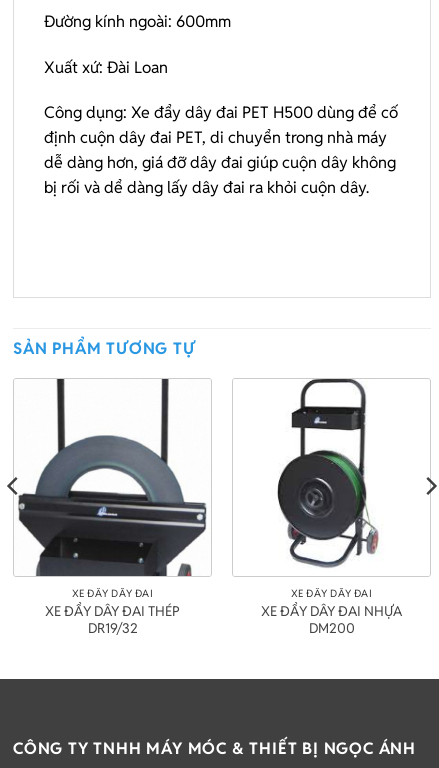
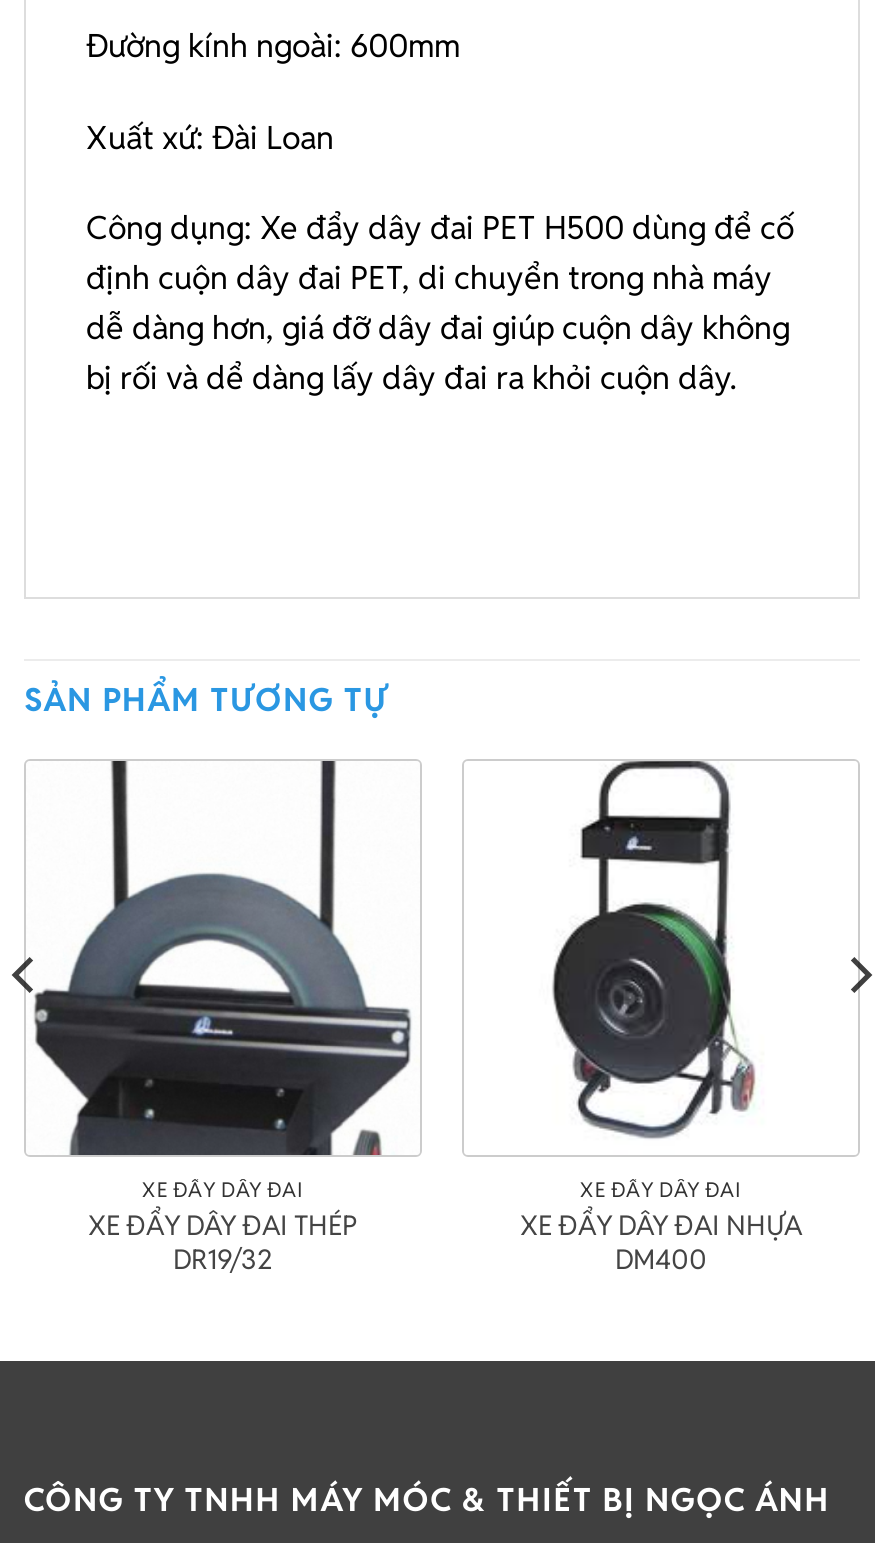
[308,619,354,637] DM200 -> [615,1240,707,1276] DM400

